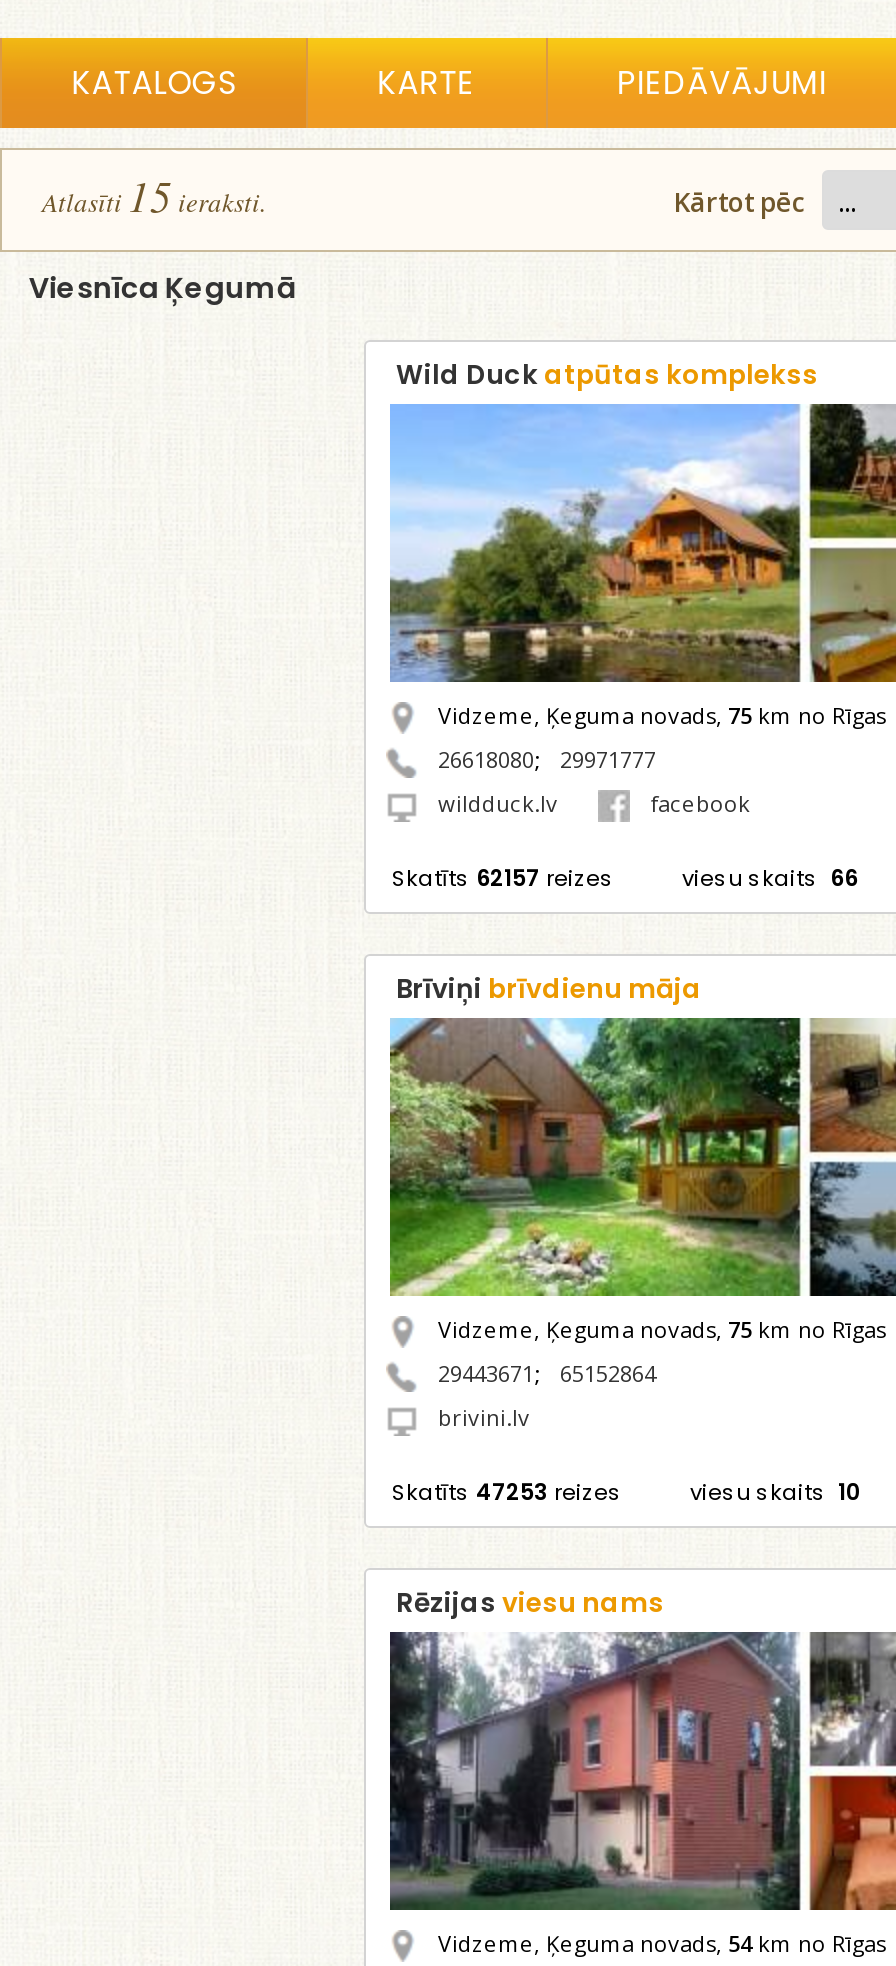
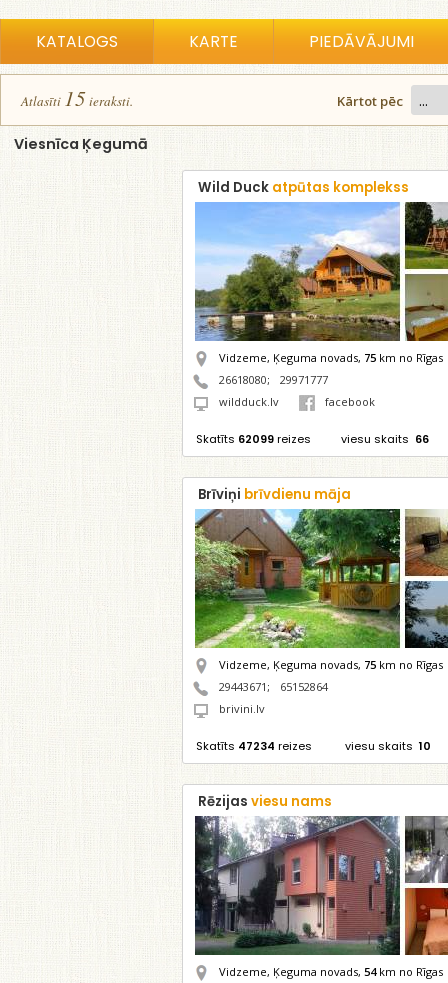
[392,862,614,894] Skatīts 62157 reizes -> [196,431,311,447] Skatīts 62099 reizes
[392,1476,622,1508] Skatīts 47253 reizes -> [196,738,312,754] Skatīts 47234 reizes

